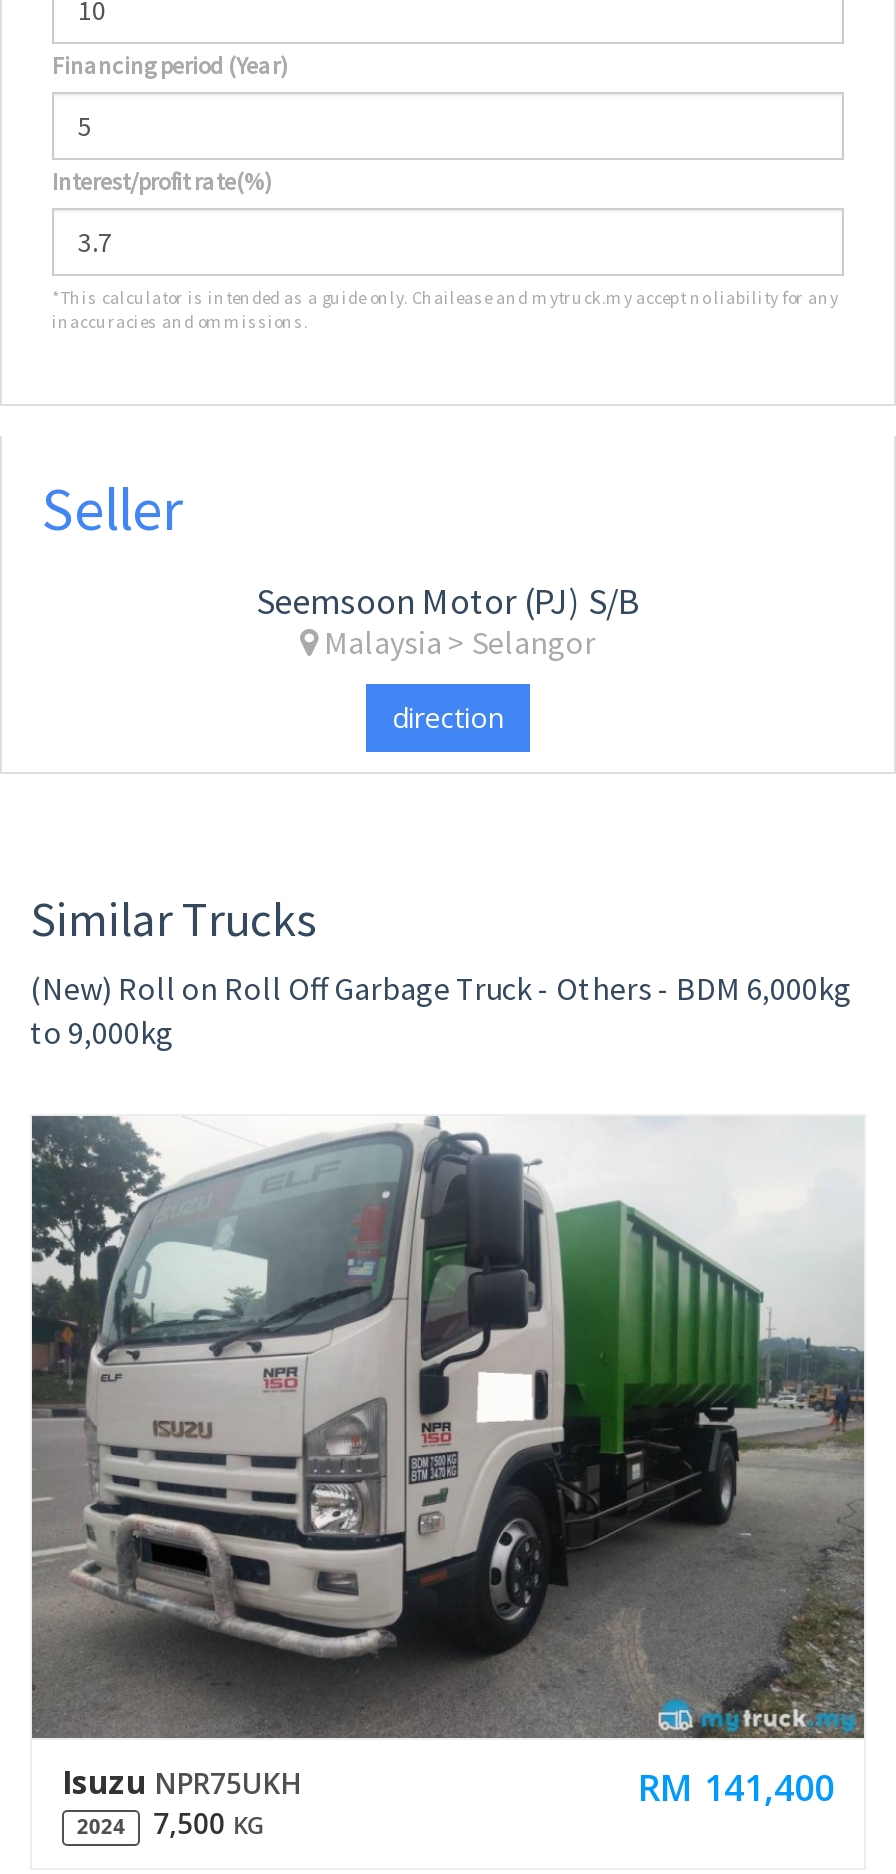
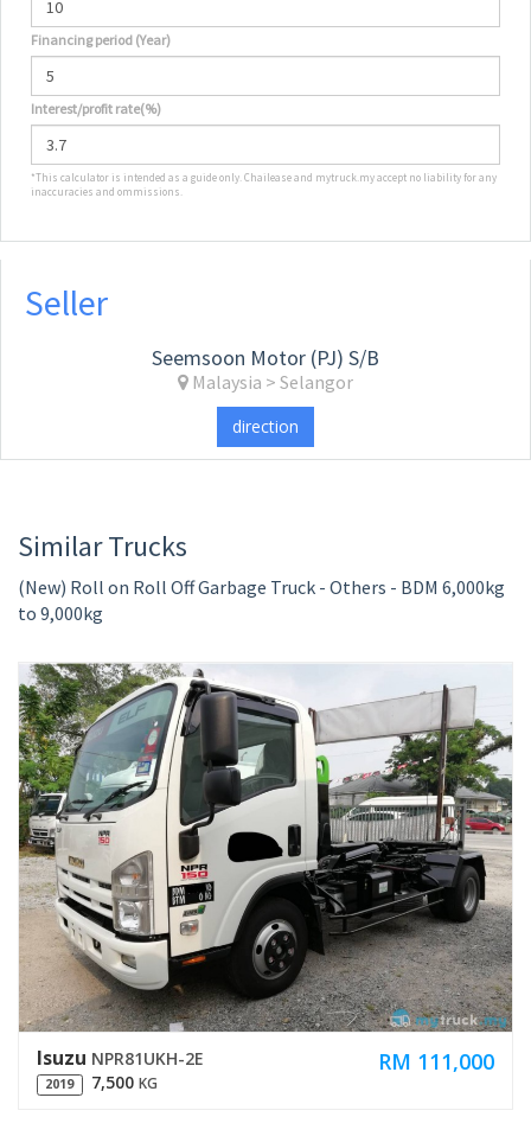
[30,1114,864,1805] [image] | Isuzu NPR75UKH -> [18,663,513,1071] [image] | Isuzu NPR81UKH-2E
[638,1764,834,1812] RM 141,400 -> [378,1047,494,1076] RM 111,000
[77,1805,265,1843] 2024 7,500 KG -> [45,1071,157,1094] 2019 7,500 KG

